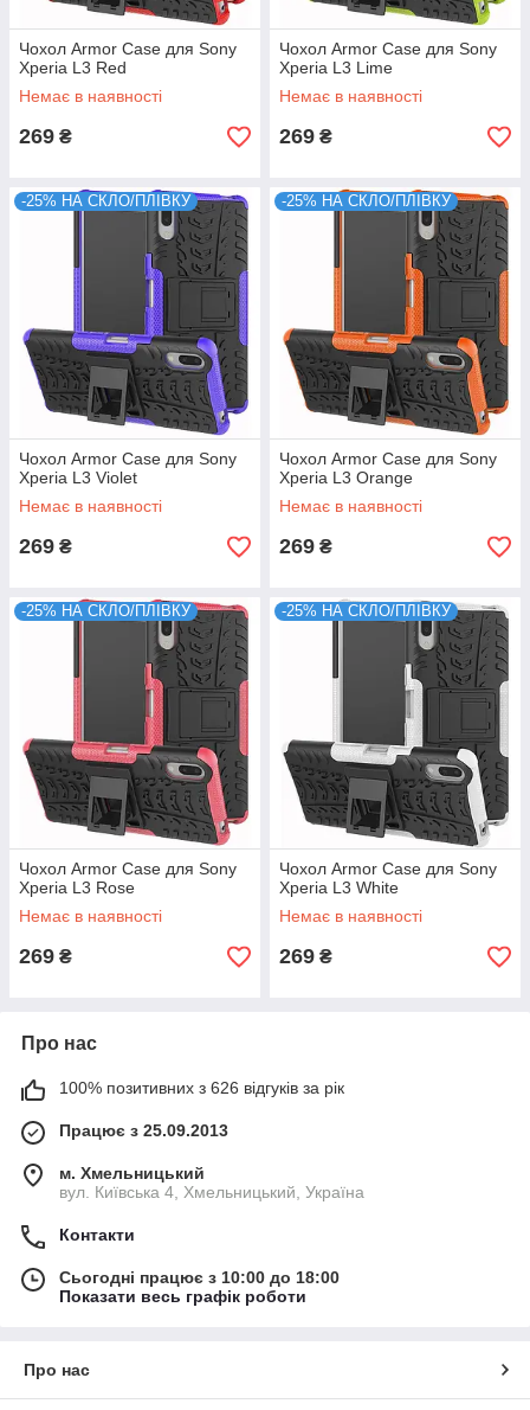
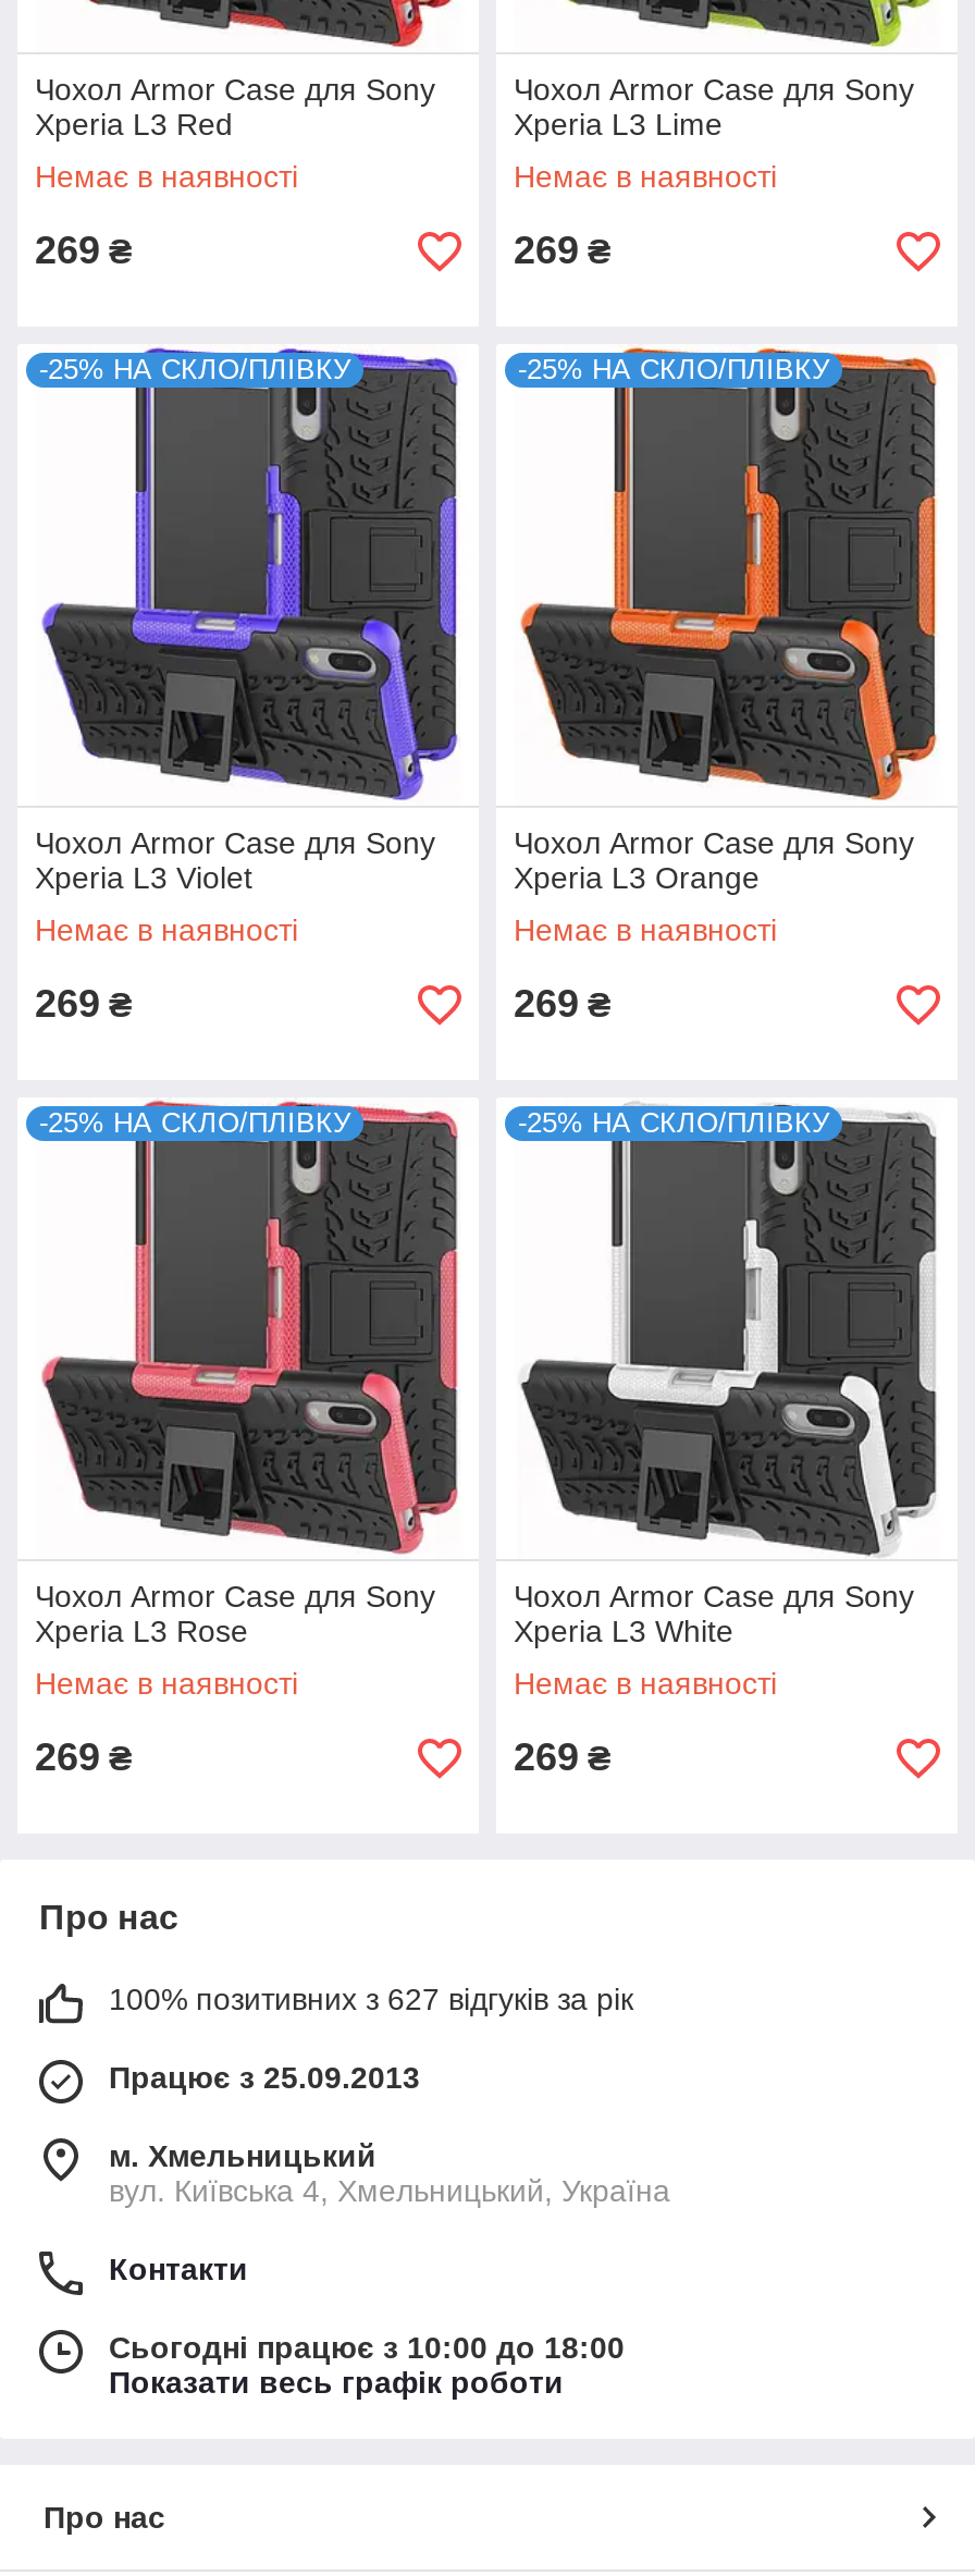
[59,1078,344,1097] 100% позитивних з 626 відгуків за рік -> [109,1982,633,2016] 100% позитивних з 627 відгуків за рік

